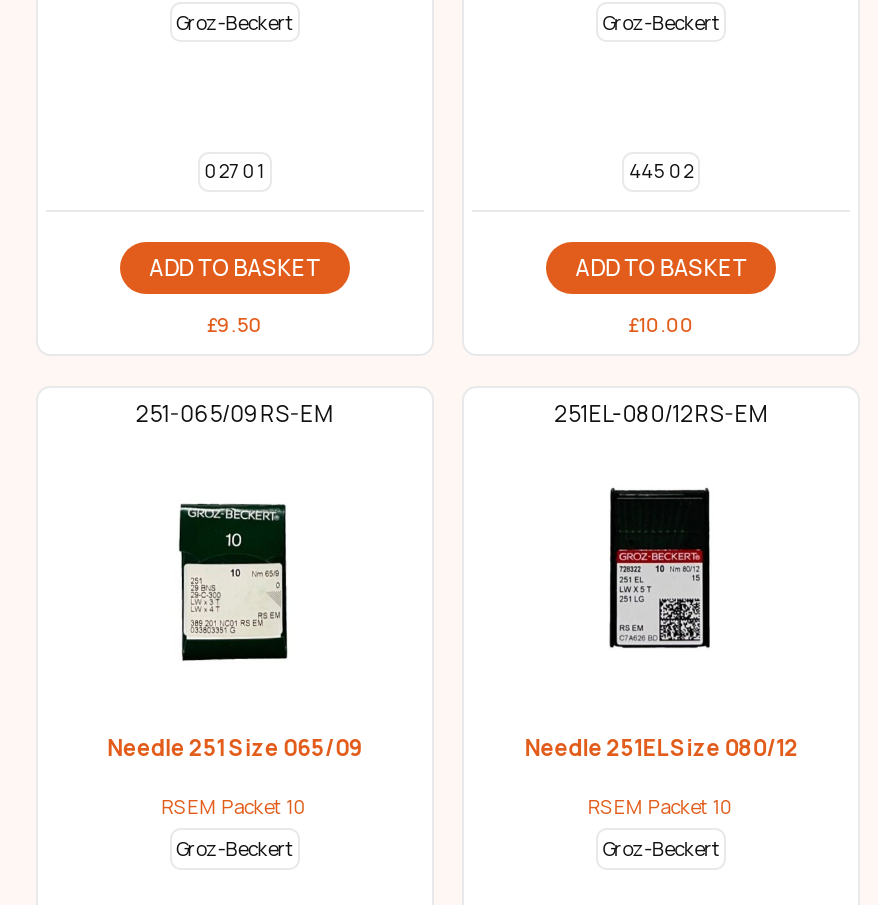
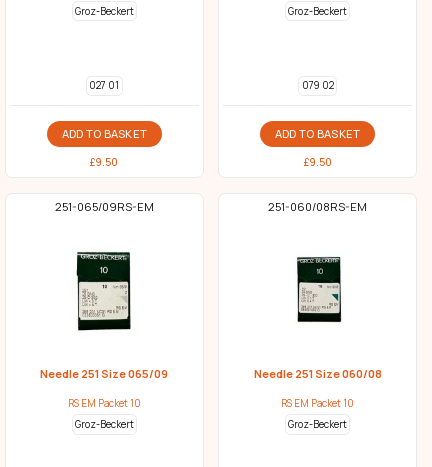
[629,158,693,184] 445 02 -> [302,79,334,92] 079 02
[628,310,694,338] £10.00 -> [304,155,332,169] £9.50
[554,398,768,428] 251EL-080/12RS-EM -> [268,199,367,214] 251-060/08RS-EM
[608,486,712,650] [image] -> [292,245,342,324] [image]
[524,732,798,762] Needle 251EL Size 080/12 -> [254,366,382,381] Needle 251 Size 060/08

